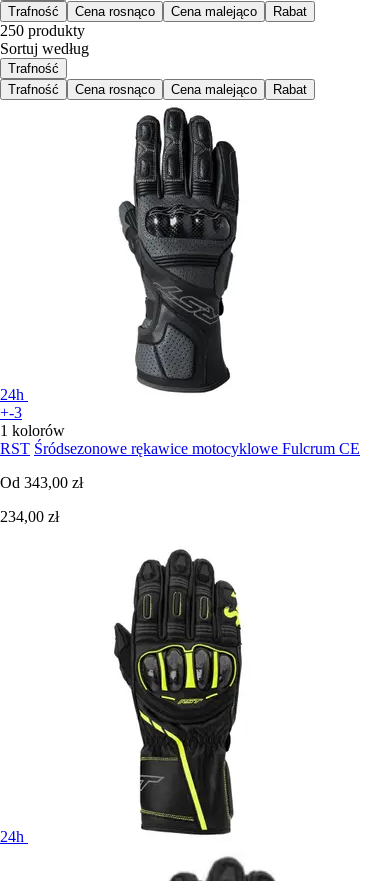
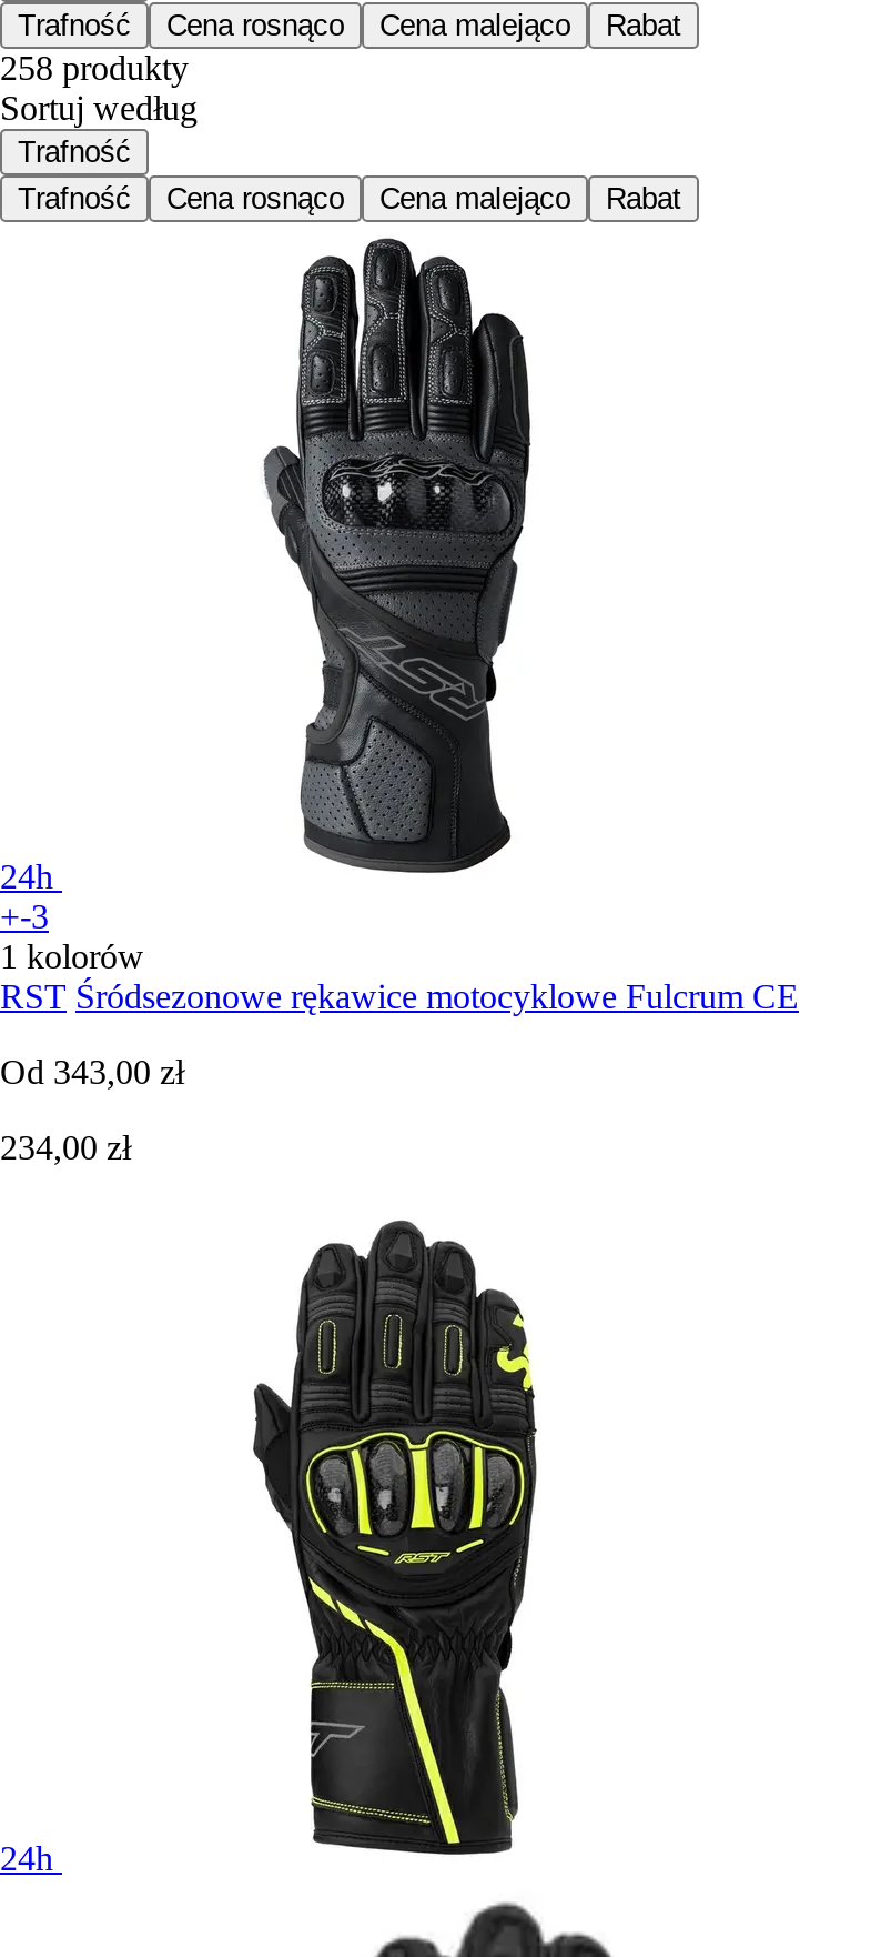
[0,22,85,39] 250 produkty -> [0,48,189,86] 258 produkty

